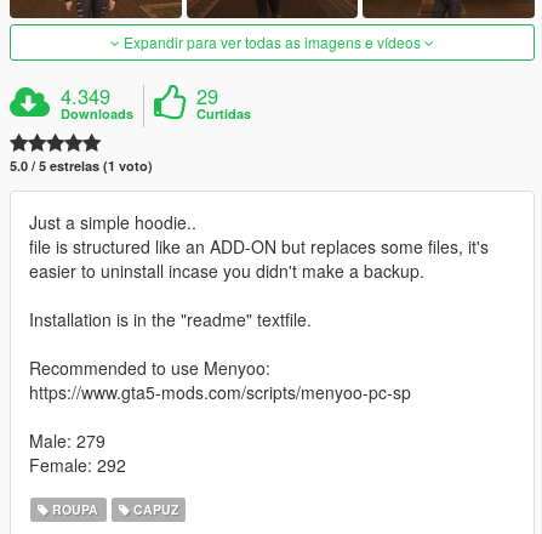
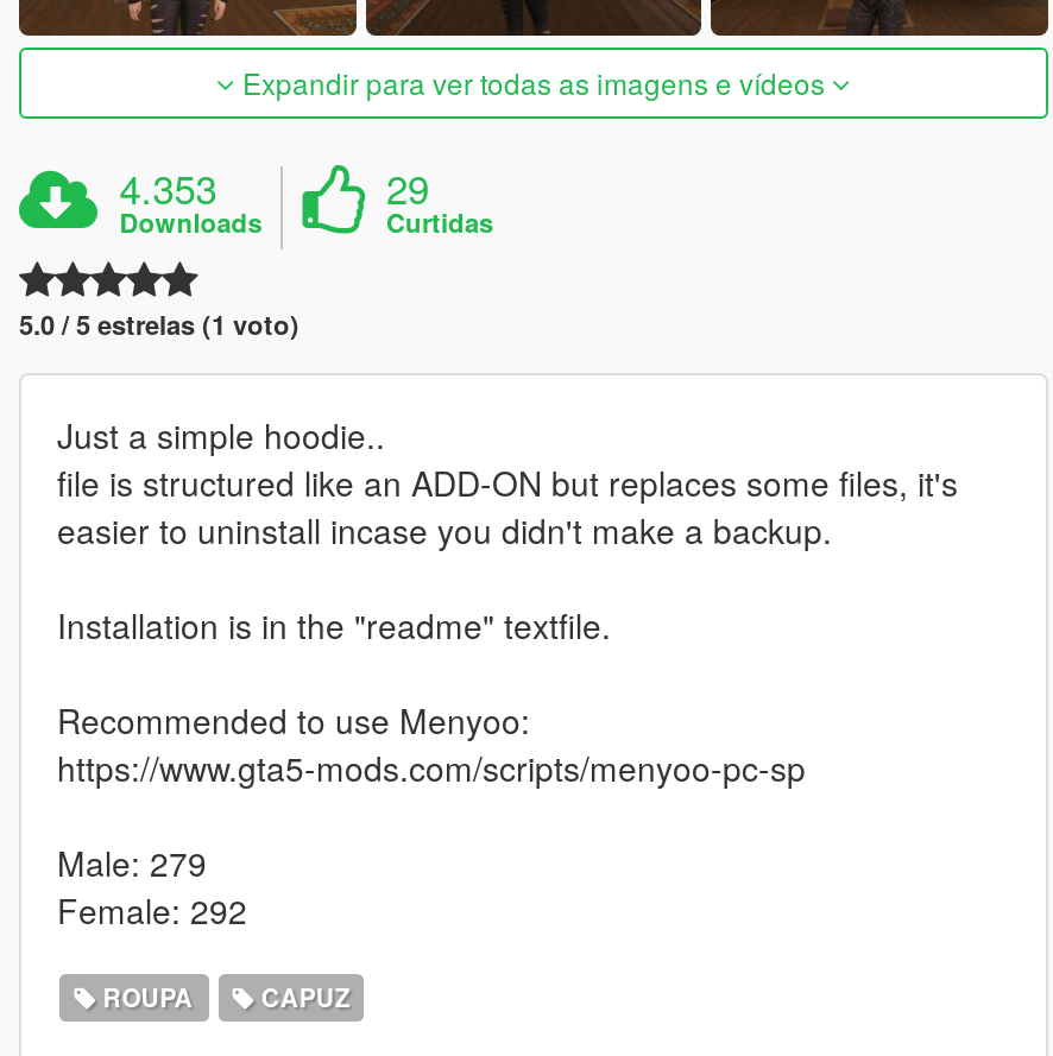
[61,82,111,111] 4.349 -> [119,160,217,217] 4.353

